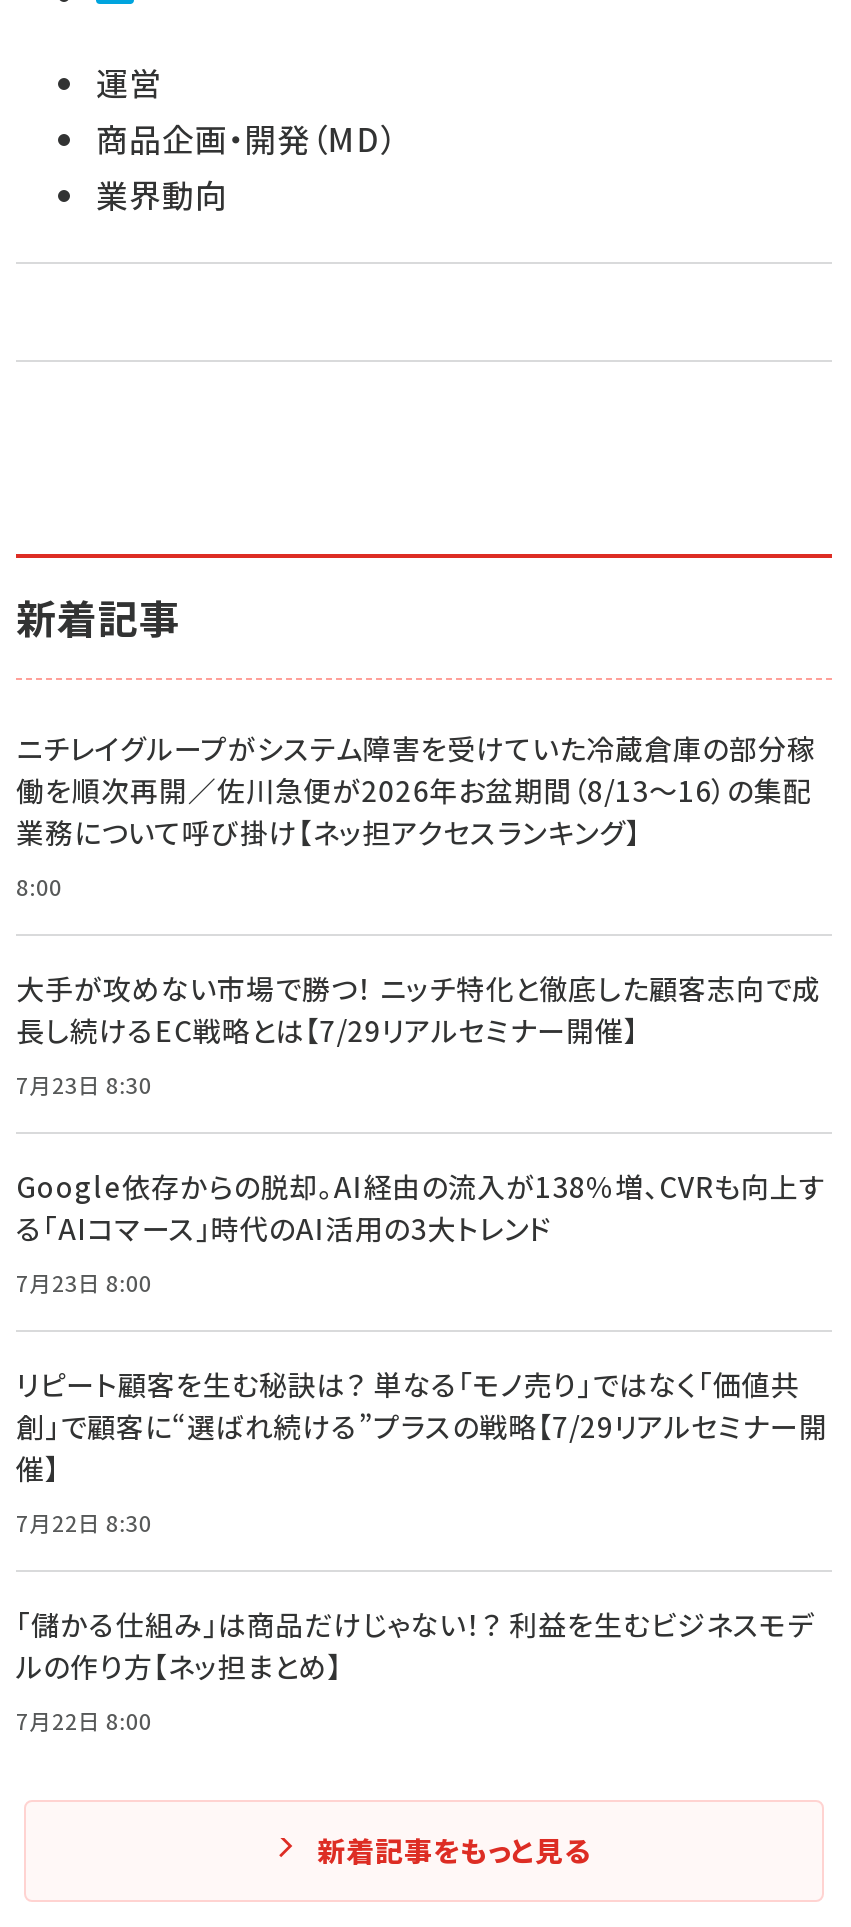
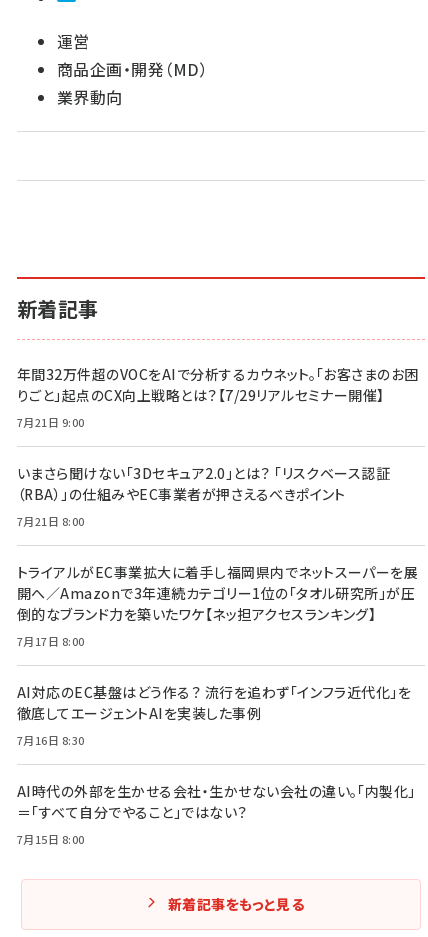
[16,728,816,902] ニチレイグループがシステム障害を受けていた冷蔵倉庫の部分稼 | 働を順次再開／佐川急便が2026年お盆期間（8/13～16）の集配 | 業務について呼び掛け【ネッ担アクセスランキング】 | 8:00 -> [17,364,419,430] 年間32万件超のVOCをAIで分析するカウネット。「お客さまのお困 | りごと」起点のCX向上戦略とは？【7/29リアルセミナー開催】 | 7月21日 9:00
[16,968,821,1100] 大手が攻めない市場で勝つ！ ニッチ特化と徹底した顧客志向で成 | 長し続けるEC戦略とは【7/29リアルセミナー開催】 | 7月23日 8:30 -> [17,463,390,529] いまさら聞けない「3Dセキュア2.0」とは？ 「リスクベース認証 | （RBA）」の仕組みやEC事業者が押さえるべきポイント | 7月21日 8:00
[16,1166,826,1298] Google依存からの脱却。AI経由の流入が138%増、CVRも向上す | る「AIコマース」時代のAI活用の3大トレンド | 7月23日 8:00 -> [17,562,418,649] トライアルがEC事業拡大に着手し福岡県内でネットスーパーを展 | 開へ／Amazonで3年連続カテゴリー1位の「タオル研究所」が圧 | 倒的なブランド力を築いたワケ【ネッ担アクセスランキング】 | 7月17日 8:00
[16,1364,828,1538] リピート顧客を生む秘訣は？ 単なる「モノ売り」ではなく「価値共 | 創」で顧客に“選ばれ続ける”プラスの戦略【7/29リアルセミナー開 | 催】 | 7月22日 8:30 -> [17,682,411,748] AI対応のEC基盤はどう作る？ 流行を追わず「インフラ近代化」を | 徹底してエージェントAIを実装した事例 | 7月16日 8:30
[16,1604,814,1736] 「儲かる仕組み」は商品だけじゃない！？ 利益を生むビジネスモデ | ルの作り方【ネッ担まとめ】 | 7月22日 8:00 -> [17,781,416,847] AI時代の外部を生かせる会社・生かせない会社の違い。「内製化」 | ＝「すべて自分でやること」ではない？ | 7月15日 8:00

